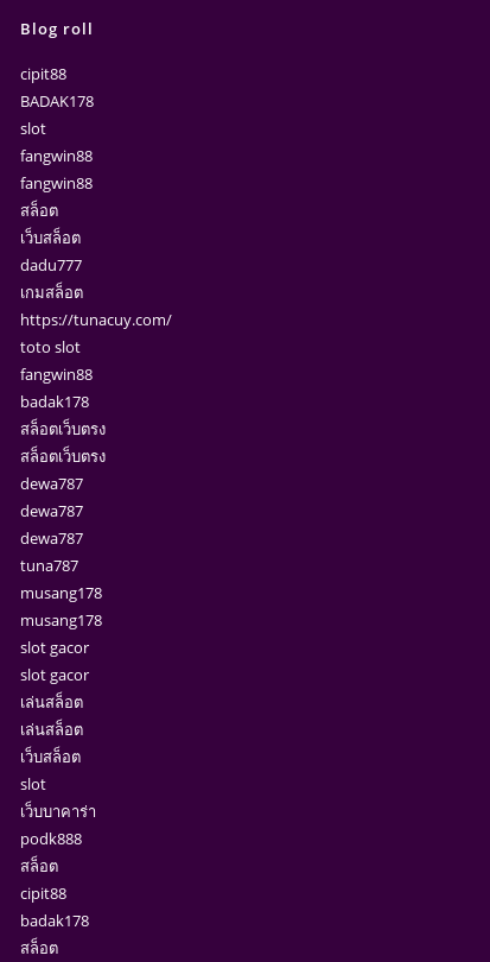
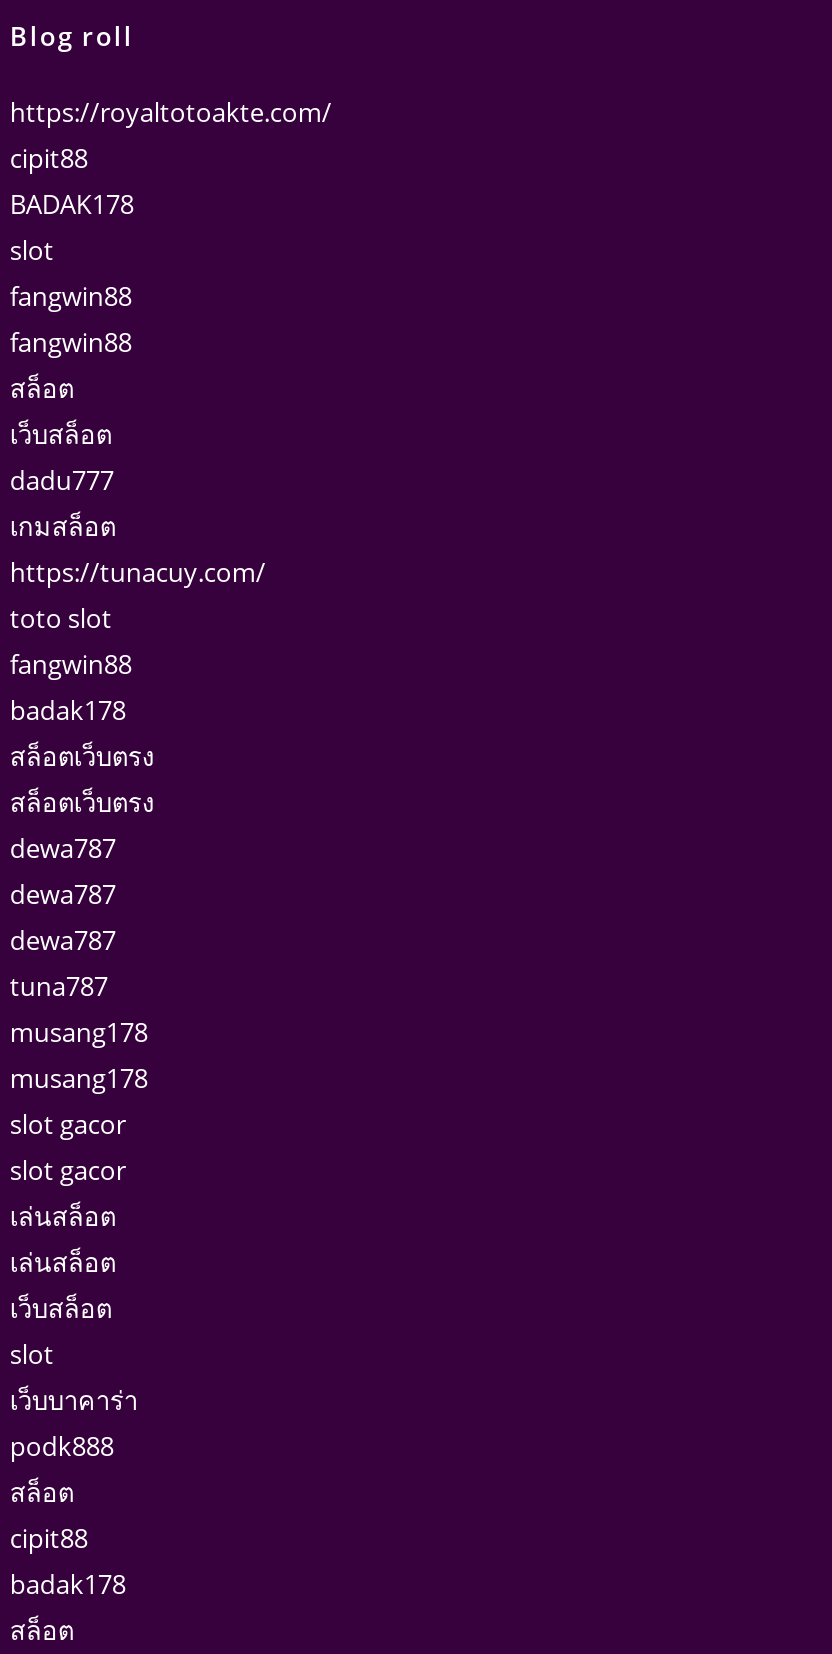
none -> [10,93,332,129] https://royaltotoakte.com/

